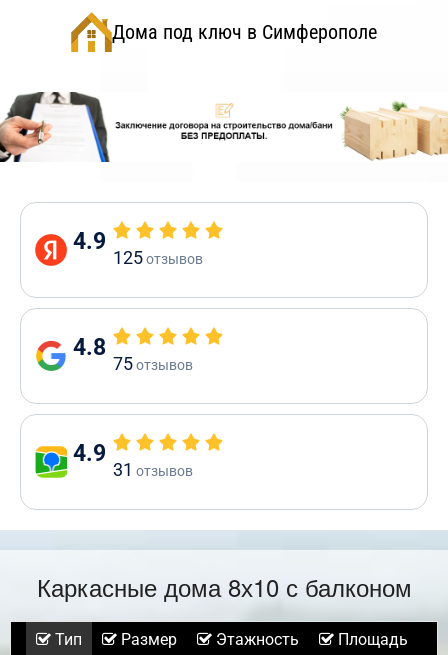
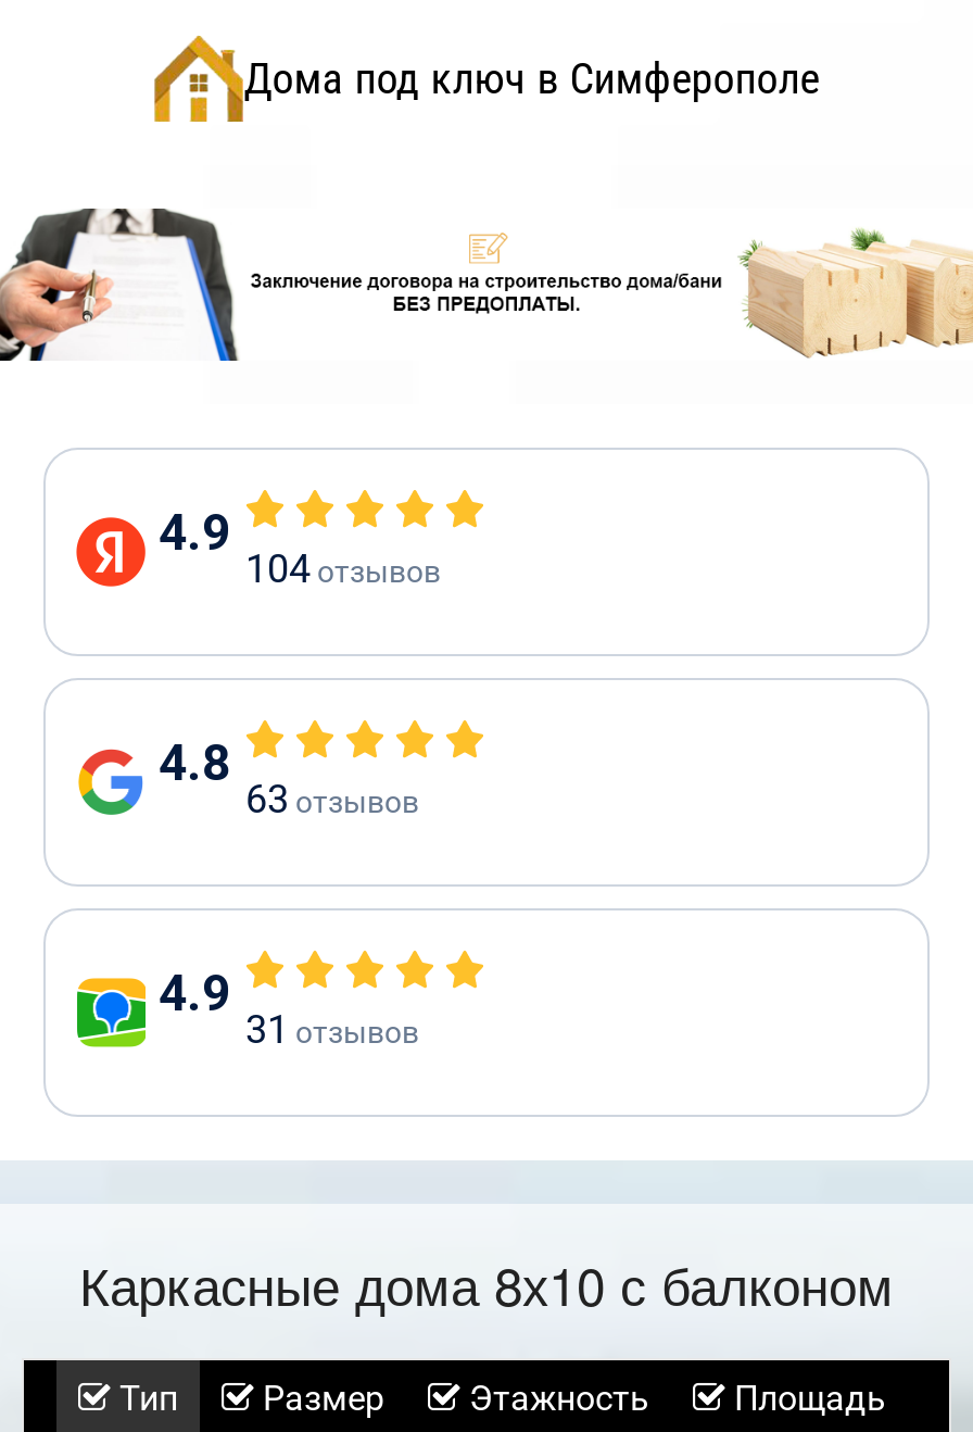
[113,247,203,268] 125отзывов -> [245,545,441,591] 104отзывов
[113,353,193,374] 75 отзывов -> [245,776,419,821] 63 отзывов

